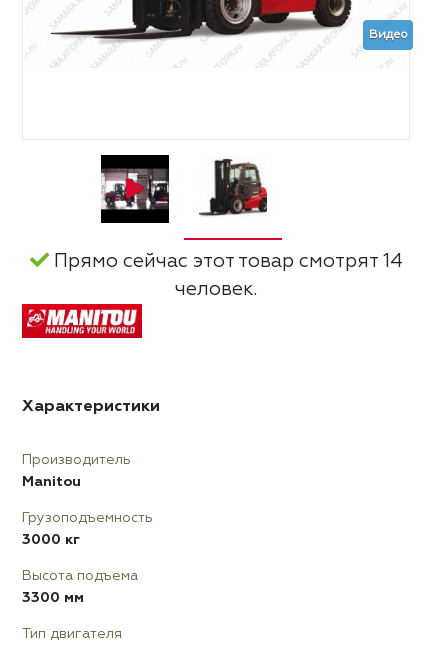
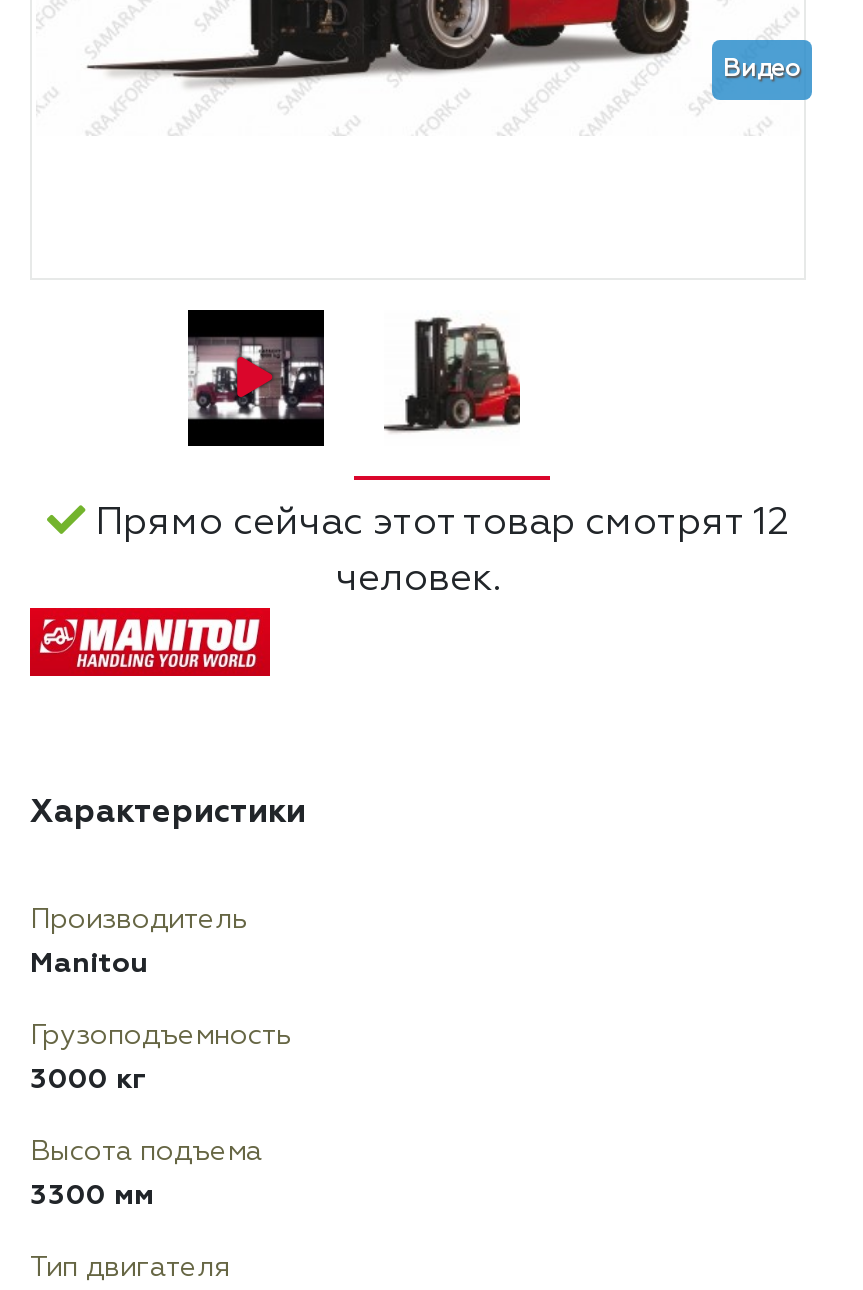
[48,252,402,271] Прямо сейчас этот товар смотрят 14 -> [85,504,789,542] Прямо сейчас этот товар смотрят 12

